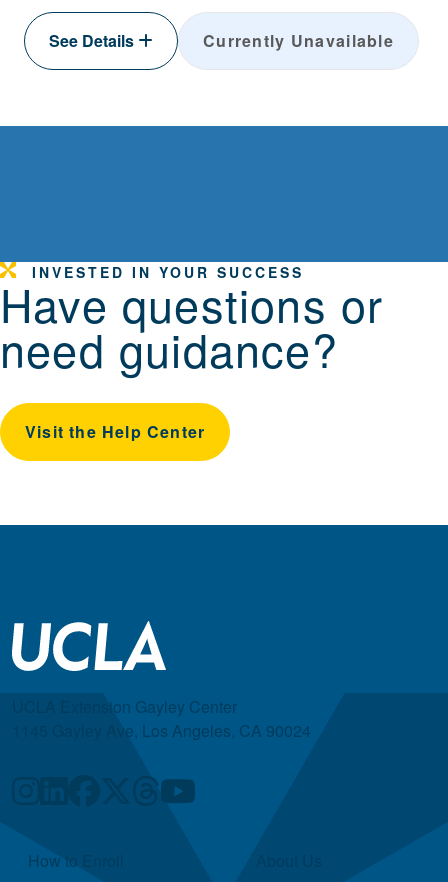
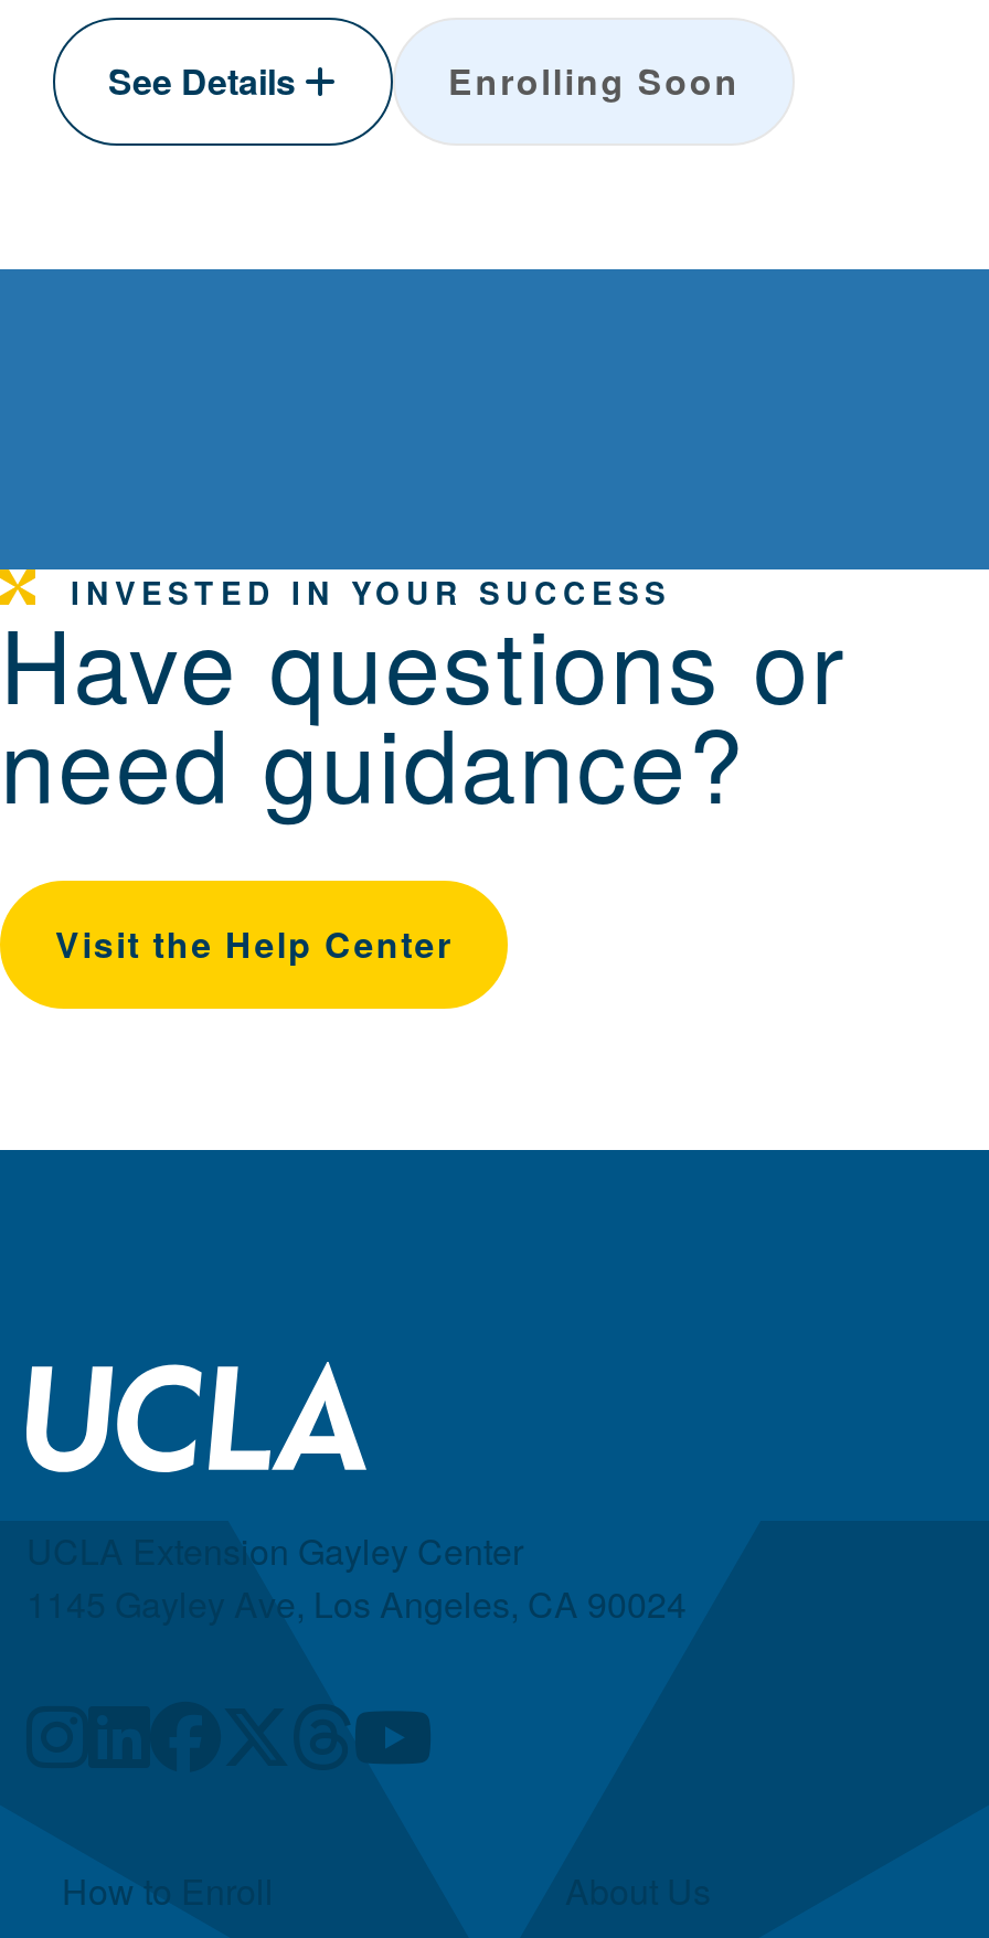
[203,29,394,52] Currently Unavailable -> [448,56,740,107] Enrolling Soon

